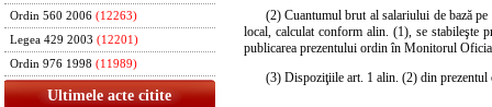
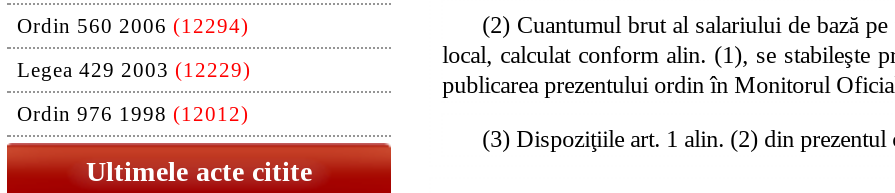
[10,10,137,22] Ordin 560 2006 (12263) -> [17,15,249,37] Ordin 560 2006 (12294)
[10,34,138,46] Legea 429 2003 (12201) -> [17,59,251,81] Legea 429 2003 (12229)
[10,58,137,70] Ordin 976 1998 (11989) -> [17,103,249,125] Ordin 976 1998 (12012)

